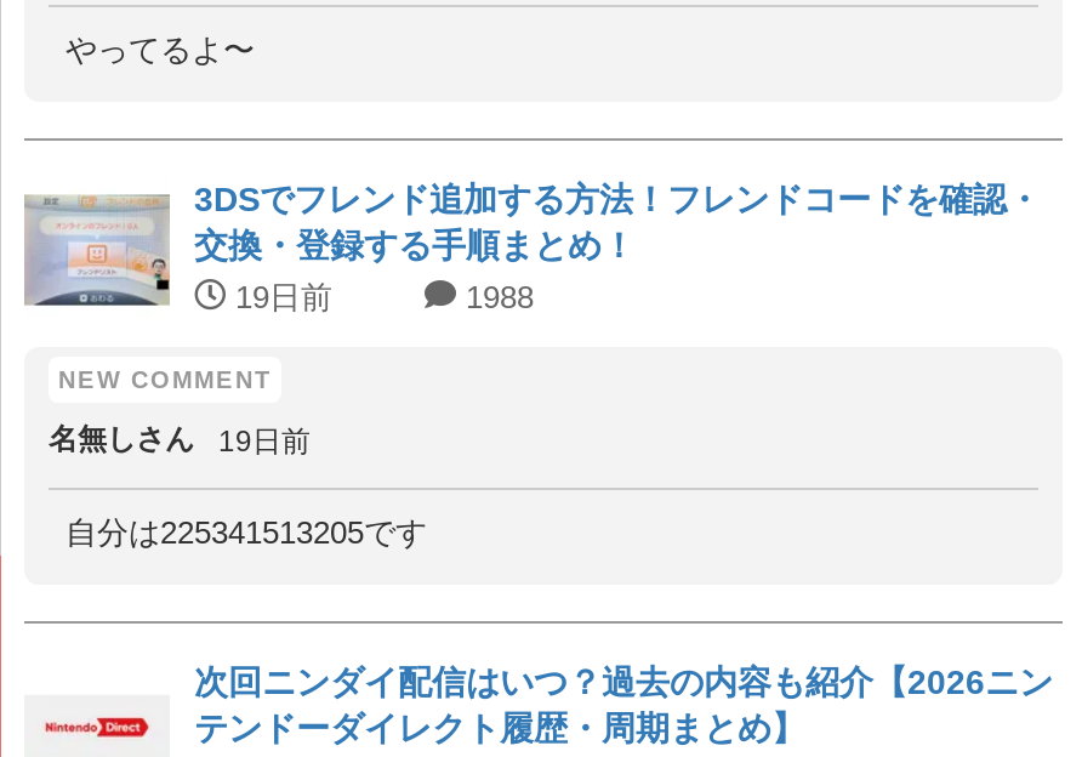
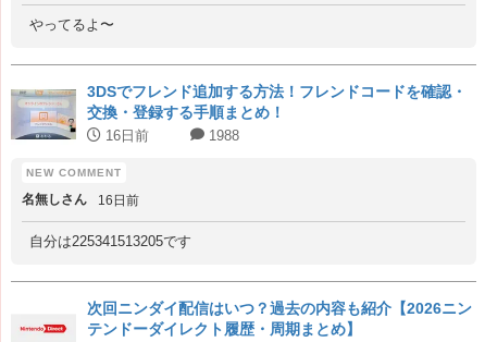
[226,279,332,315] 19日前 -> [101,127,149,144] 16日前
[49,422,311,459] 名無しさん 19日前 -> [22,192,139,208] 名無しさん 16日前

